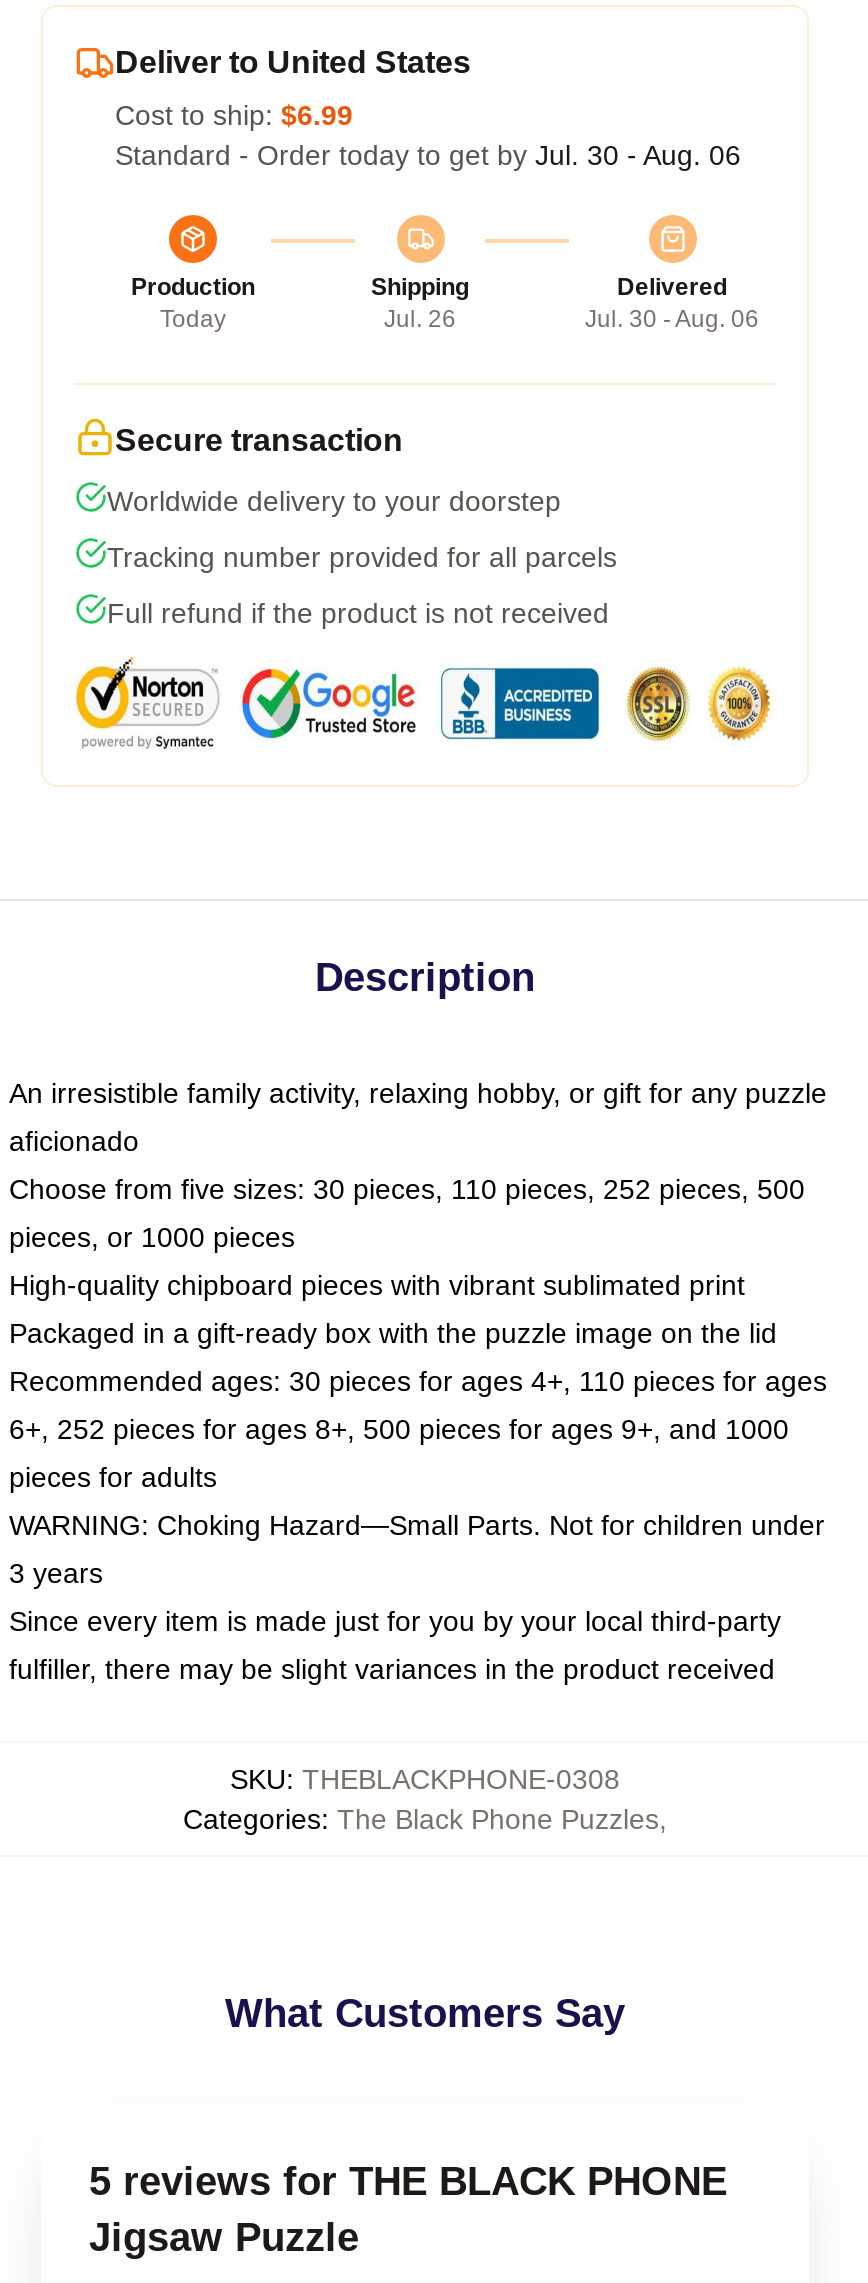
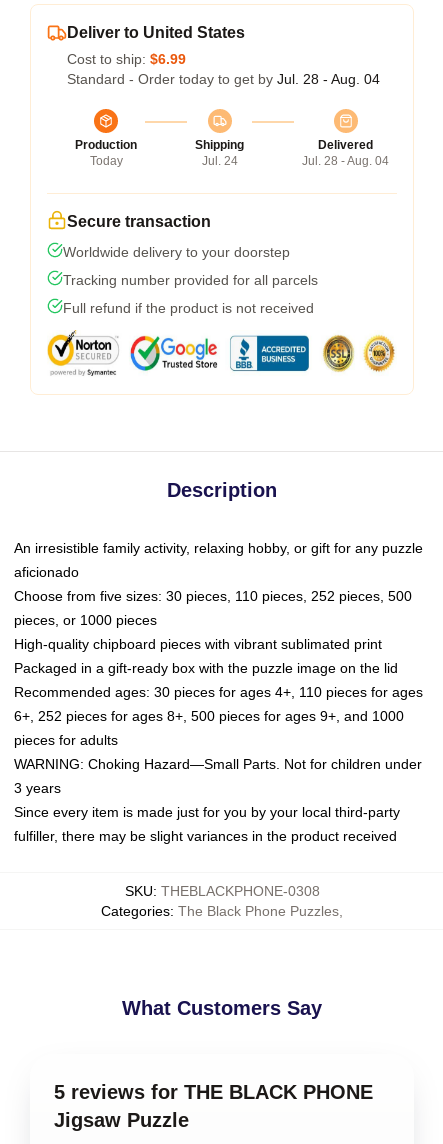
[115,138,741,170] Standard - Order today to get by Jul. 30 - Aug. 06 -> [67,71,380,87] Standard - Order today to get by Jul. 28 - Aug. 04
[384,304,456,332] Jul. 26 -> [201,154,237,168] Jul. 24
[585,304,759,332] Jul. 30 - Aug. 06 -> [302,154,389,168] Jul. 28 - Aug. 04

